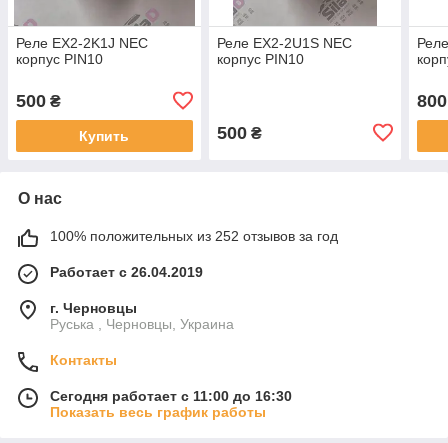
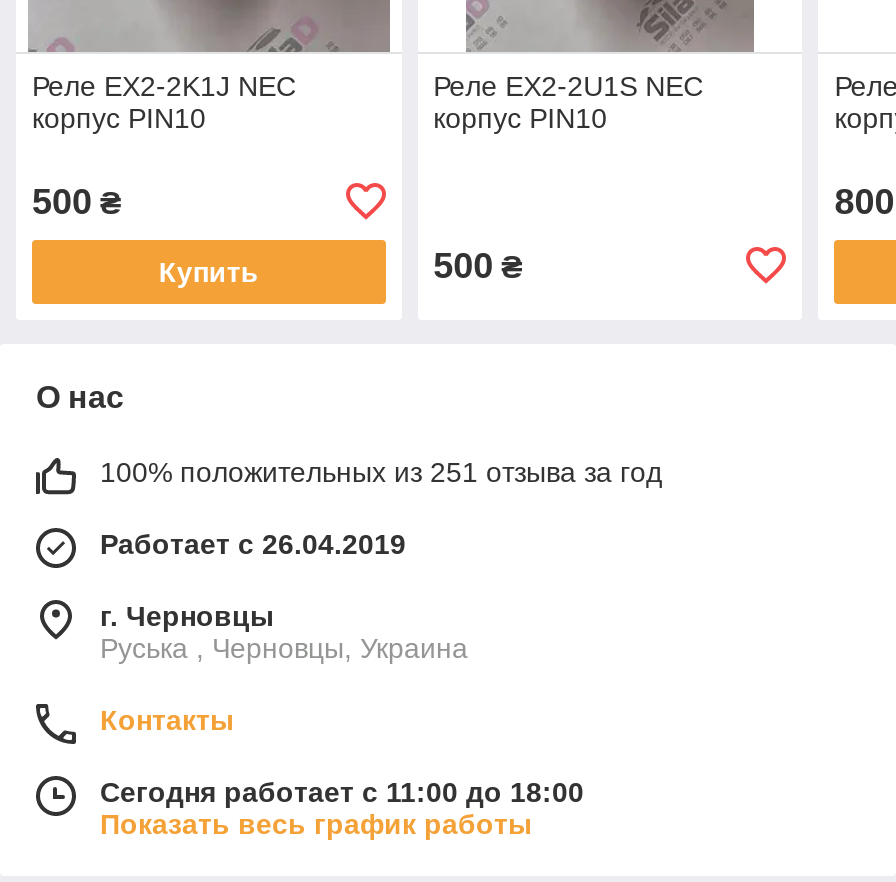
[50,228,338,244] 100% положительных из 252 отзывов за год -> [100,456,662,488] 100% положительных из 251 отзыва за год
[50,388,292,404] Сегодня работает с 11:00 до 16:30 -> [100,776,584,808] Сегодня работает с 11:00 до 18:00

